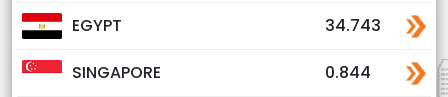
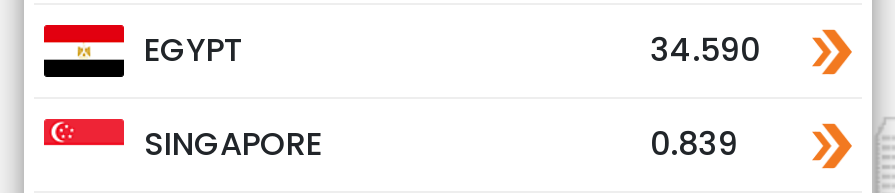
[325,14,381,37] 34.743 -> [650,26,760,72] 34.590
[325,61,371,84] 0.844 -> [650,121,738,167] 0.839

